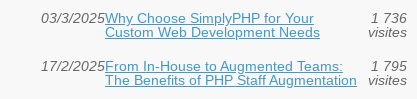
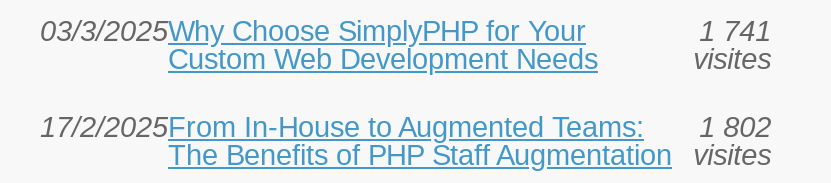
[371,10,407,26] 1 736 -> [699,15,771,47] 1 741
[41,58,407,74] 17/2/2025From In-House to Augmented Teams: 1 795 -> [40,111,771,143] 17/2/2025From In-House to Augmented Teams: 1 802

